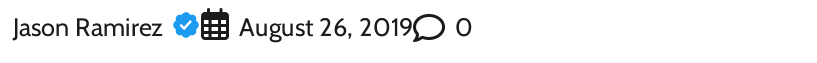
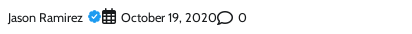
[239,12,413,42] August 26, 2019 -> [121,10,217,25] October 19, 2020

